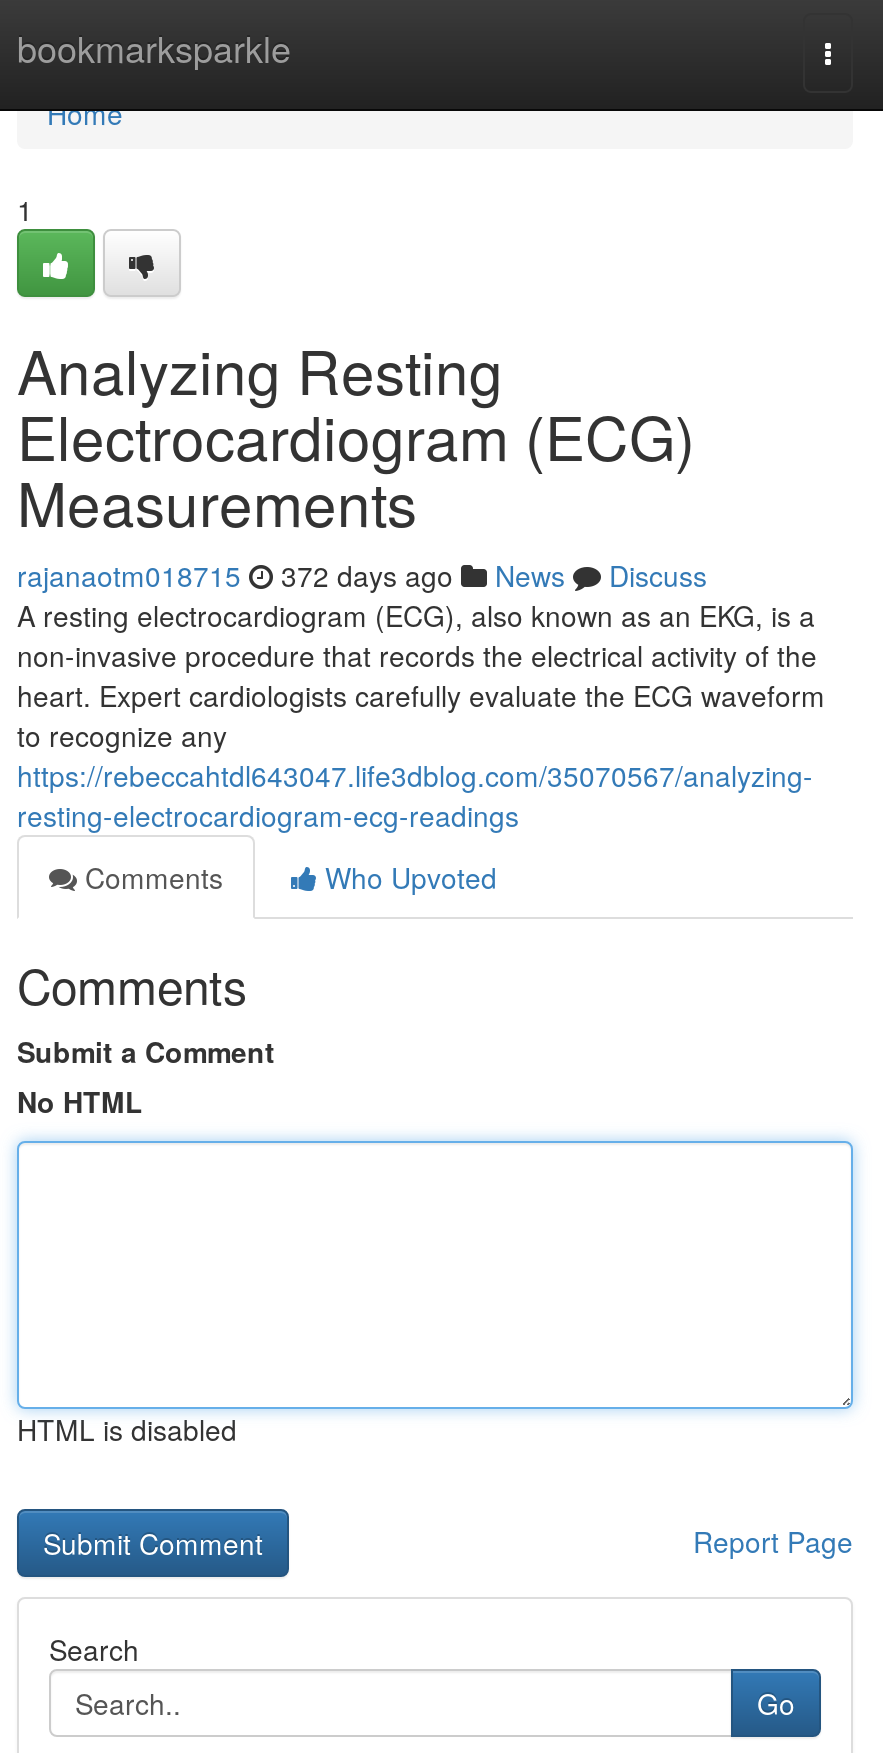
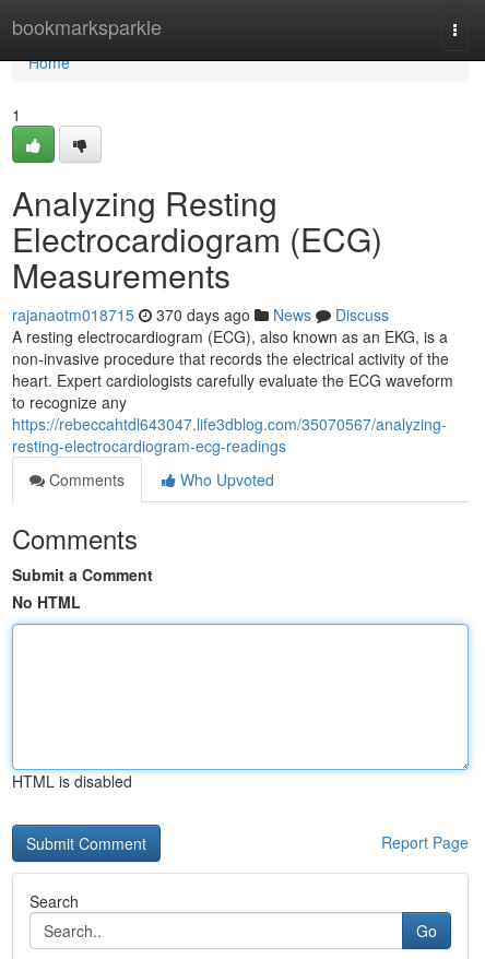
[17,555,707,595] rajanaotm018715 372 days ago News Discuss -> [12,304,389,325] rajanaotm018715 370 days ago News Discuss

